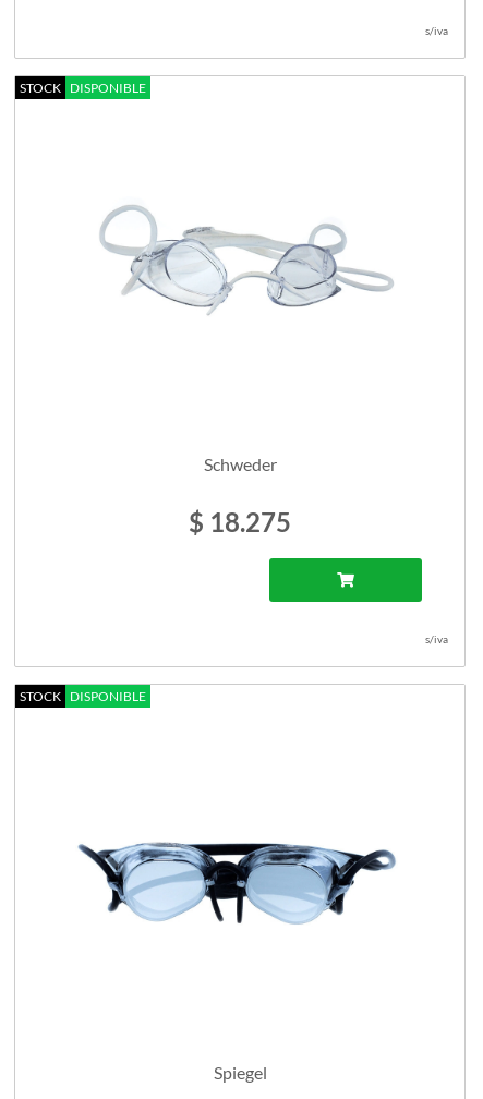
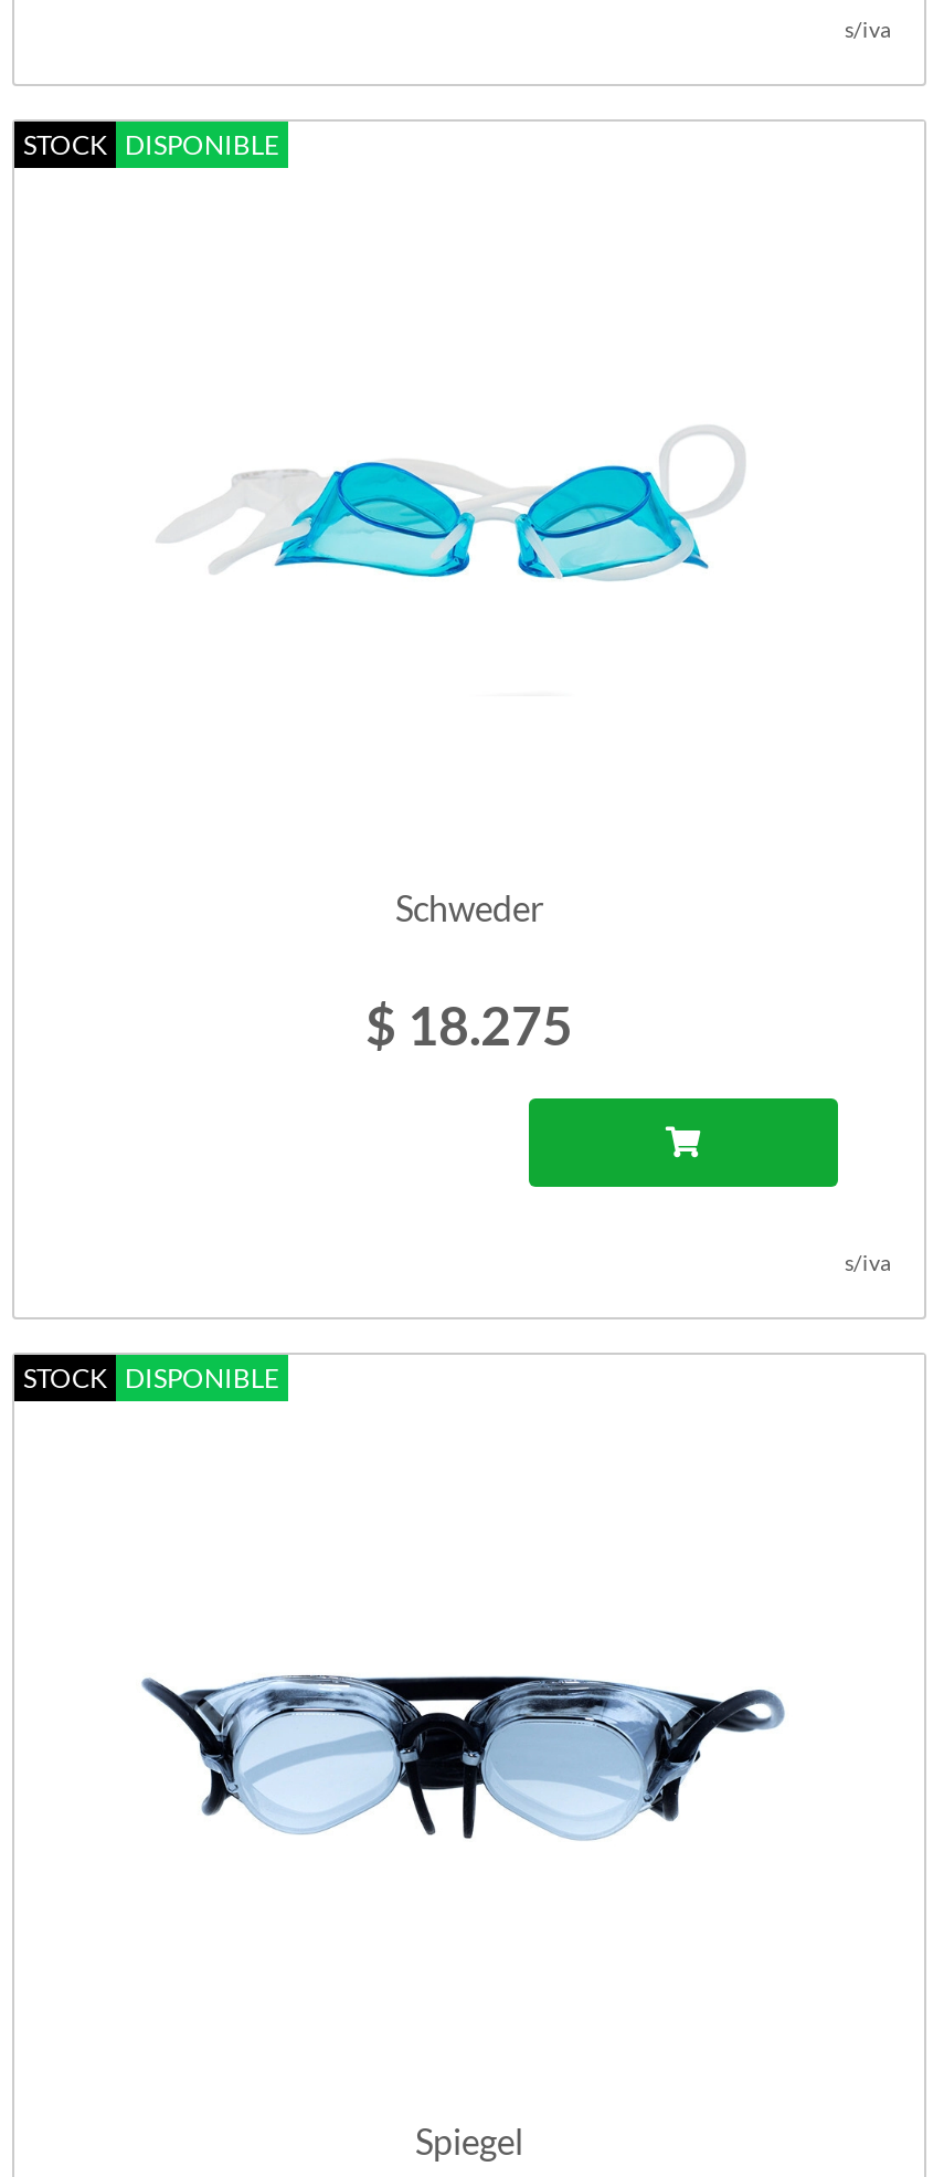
[92,205,394,315] [image] -> [171,385,778,597] [image]

